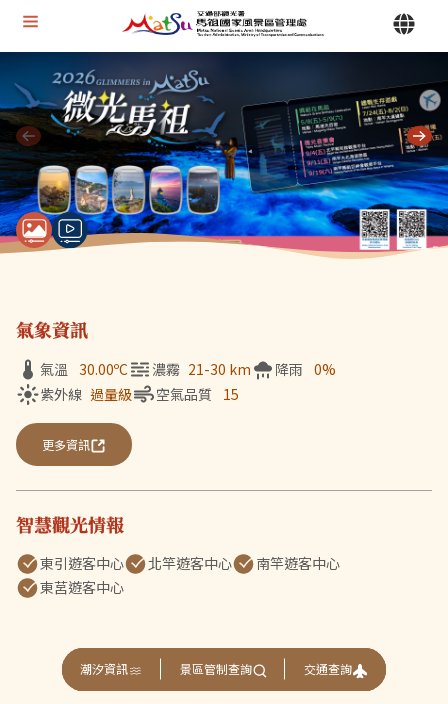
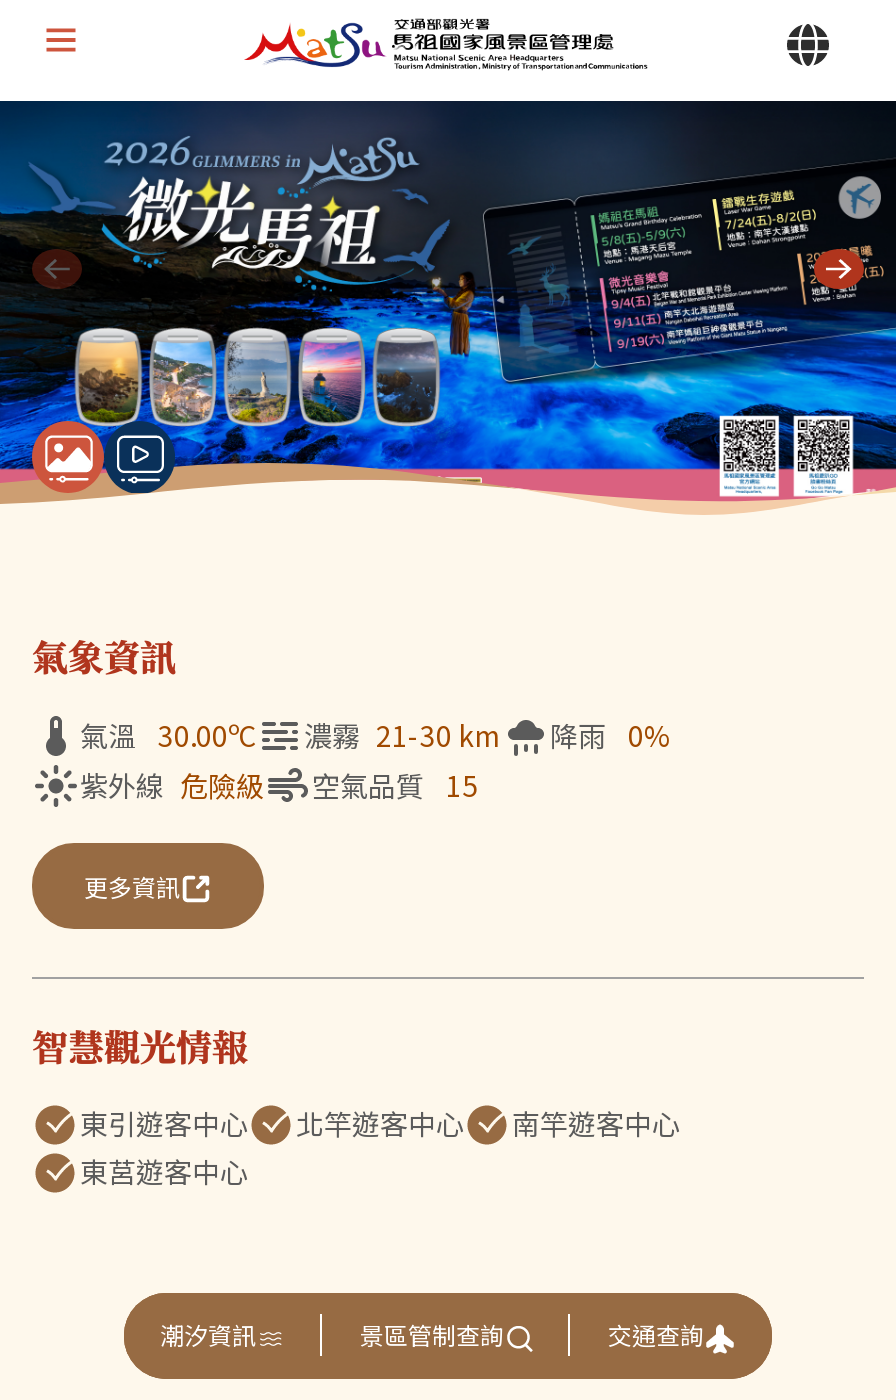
[40,384,132,404] 紫外線 過量級 -> [80,765,264,805] 紫外線 危險級

